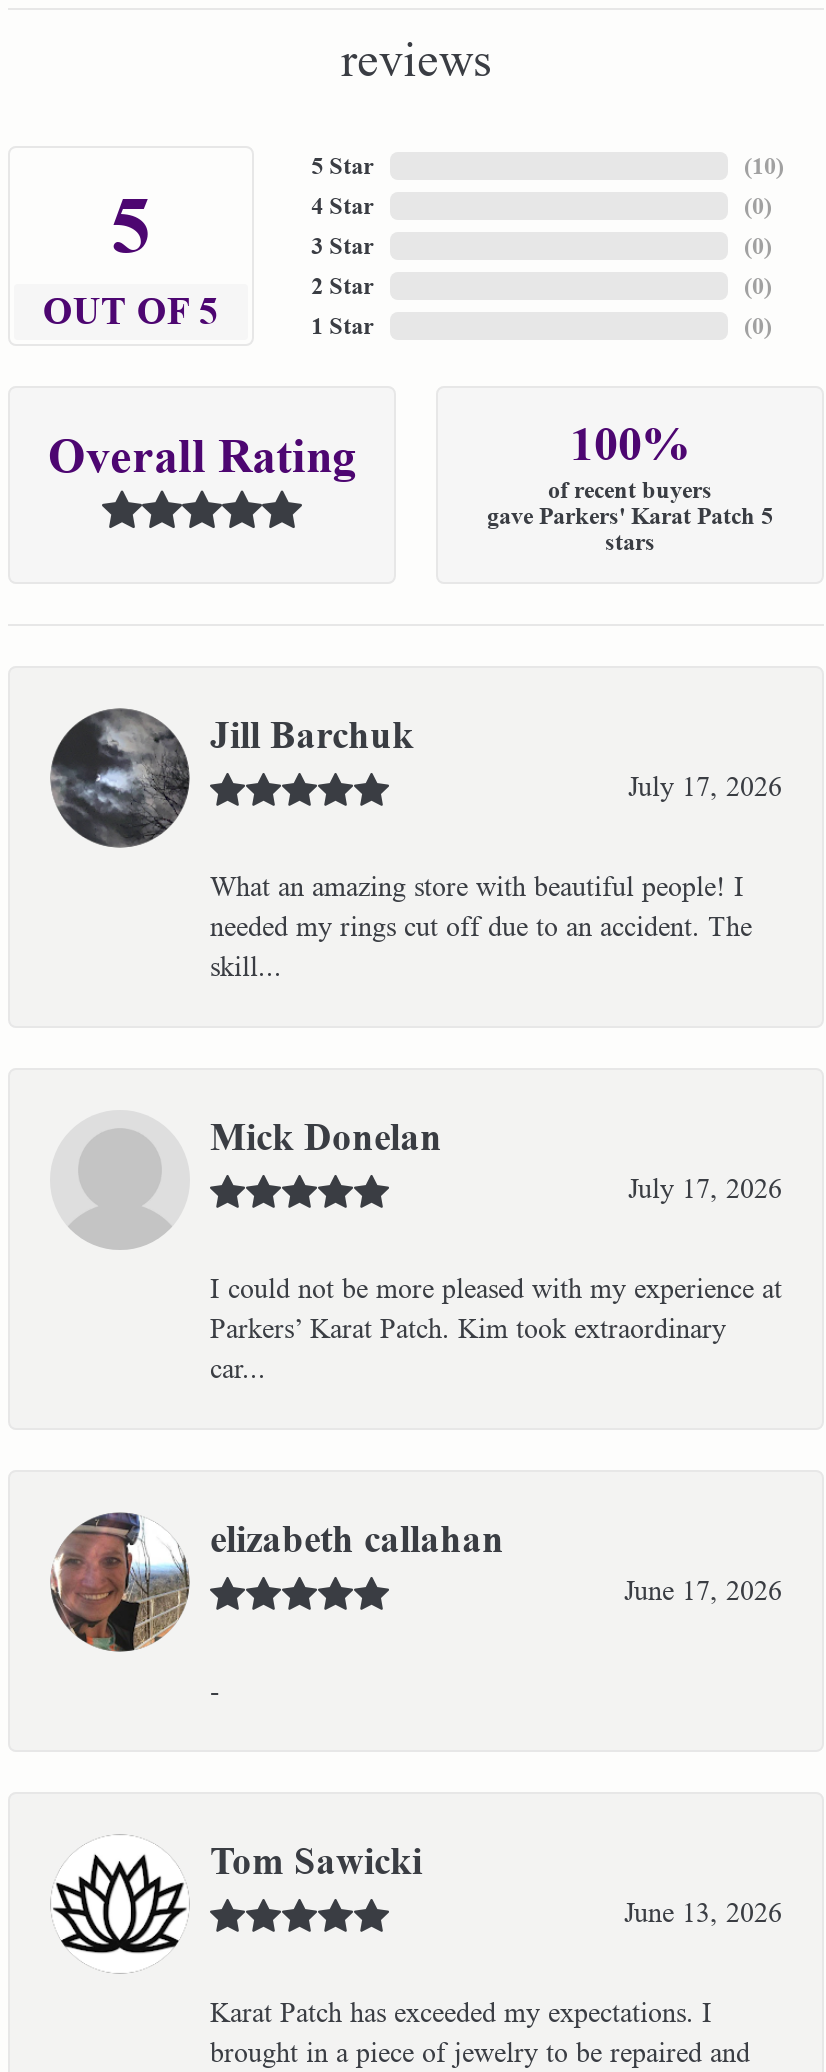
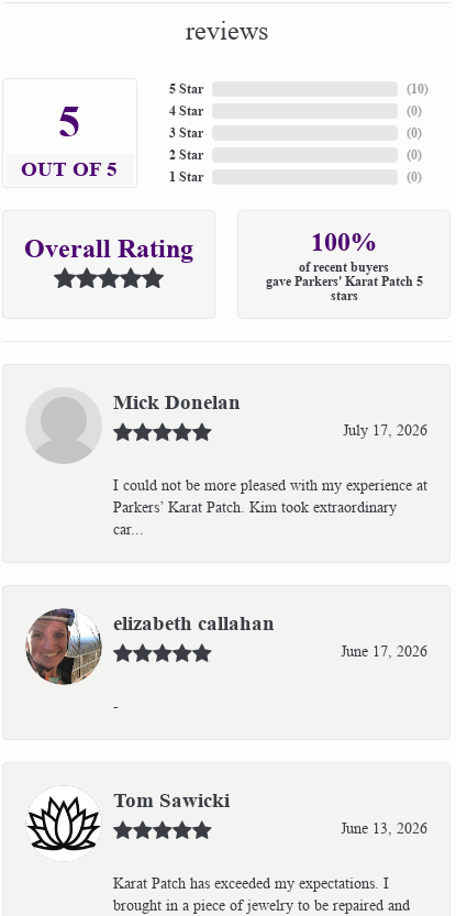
[50,708,782,982] [image] | Jill Barchuk | July 17, 2026 | What an amazing store with beautiful people! I | needed my rings cut off due to an accident. The | skill... -> none

